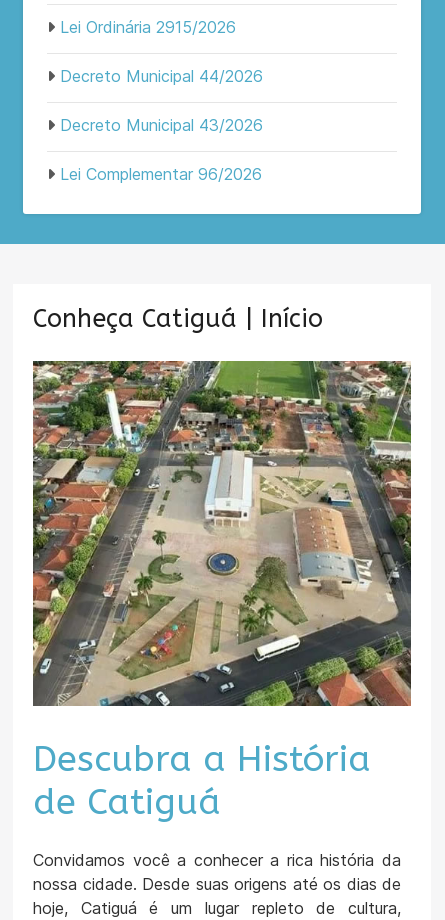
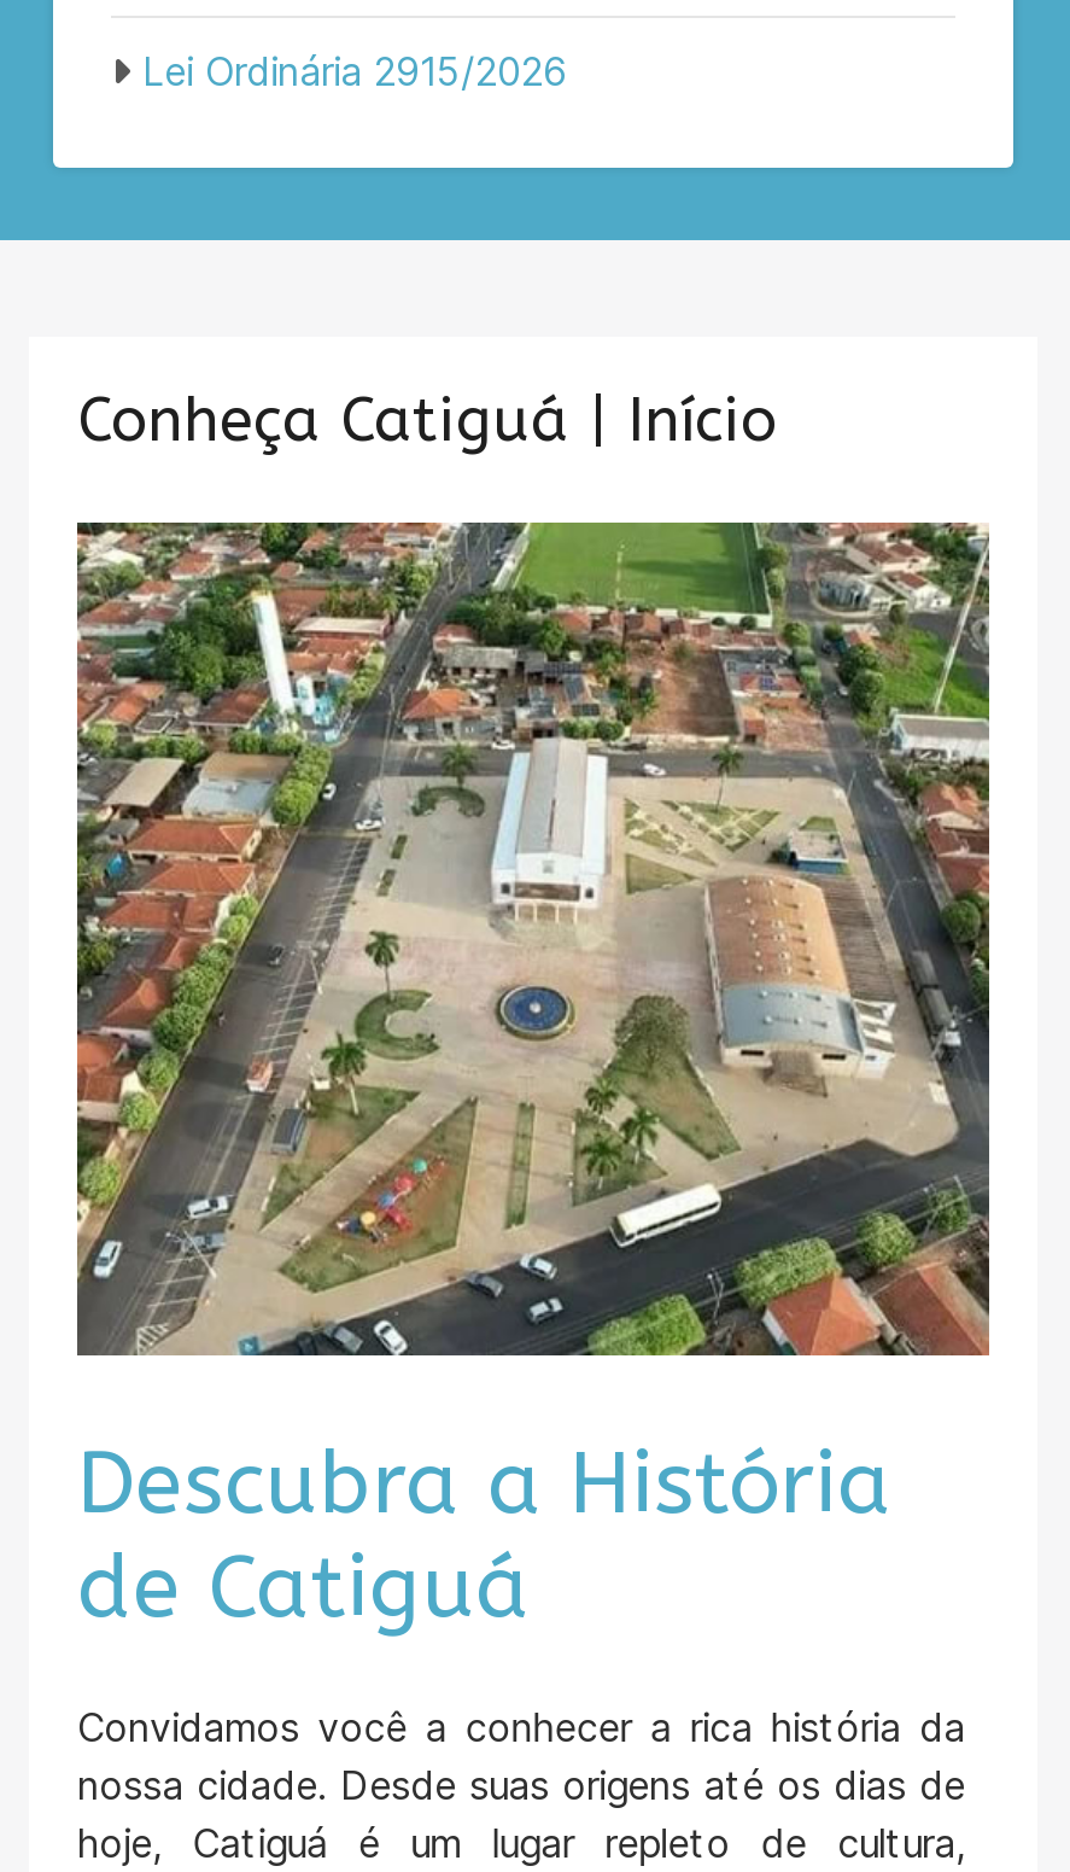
[55,66,263,184] Decreto Municipal 44/2026 | Decreto Municipal 43/2026 | Lei Complementar 96/2026 -> none

